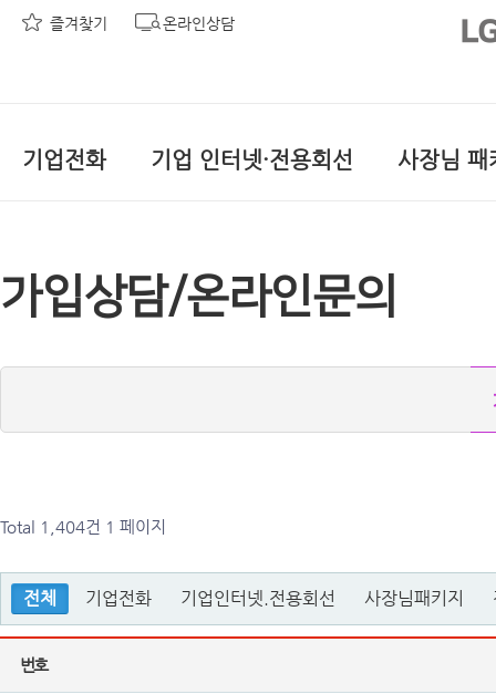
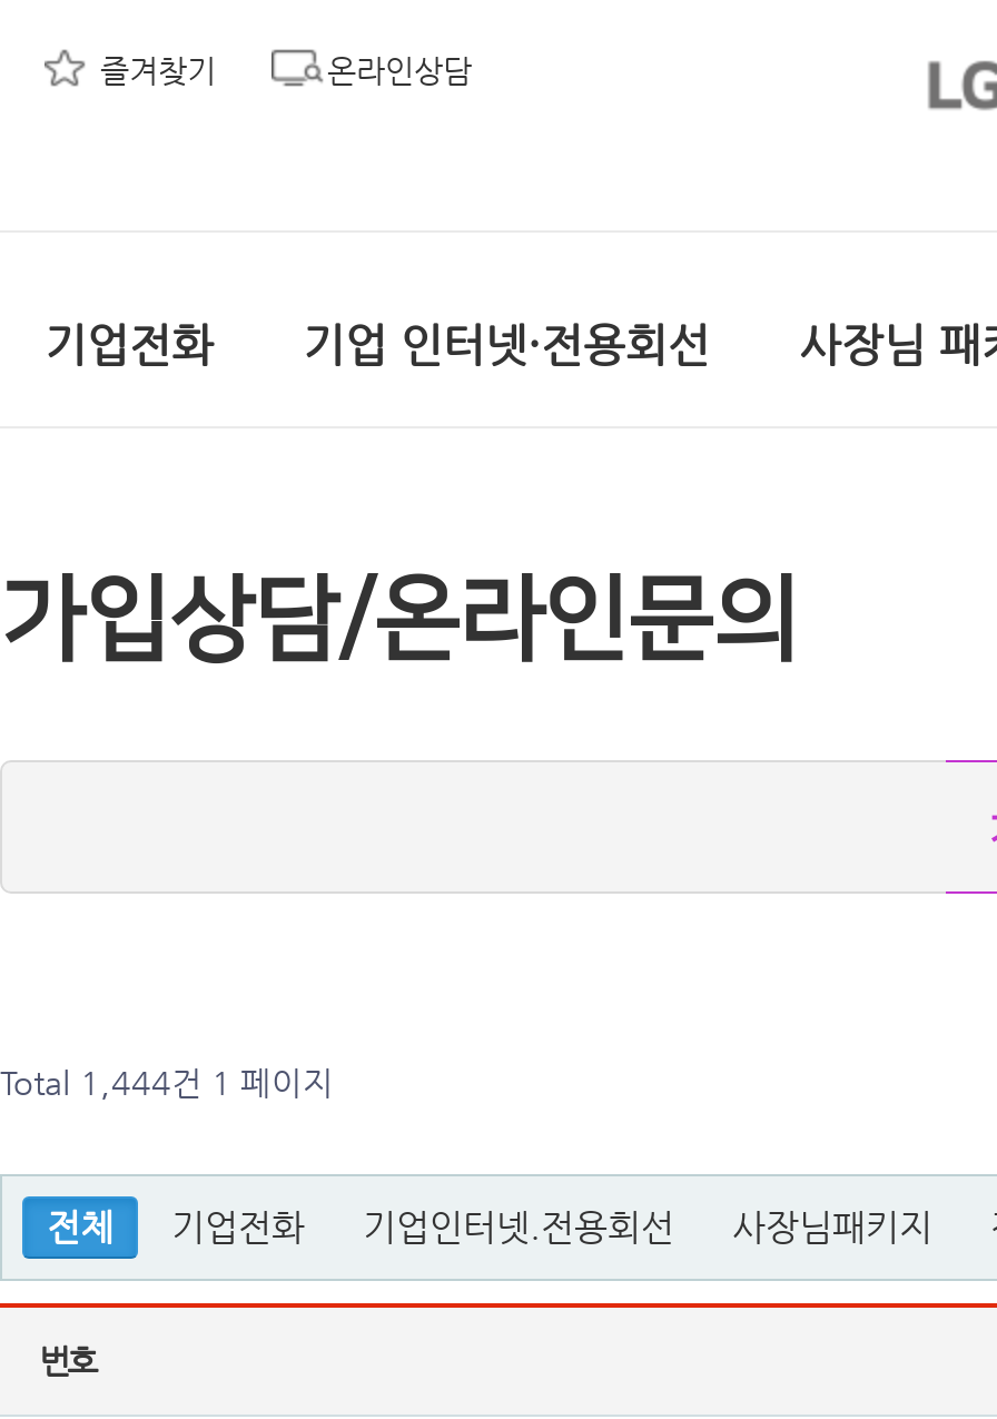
[0,517,166,536] Total 1,404건 1 페이지 -> [0,1063,334,1101] Total 1,444건 1 페이지

